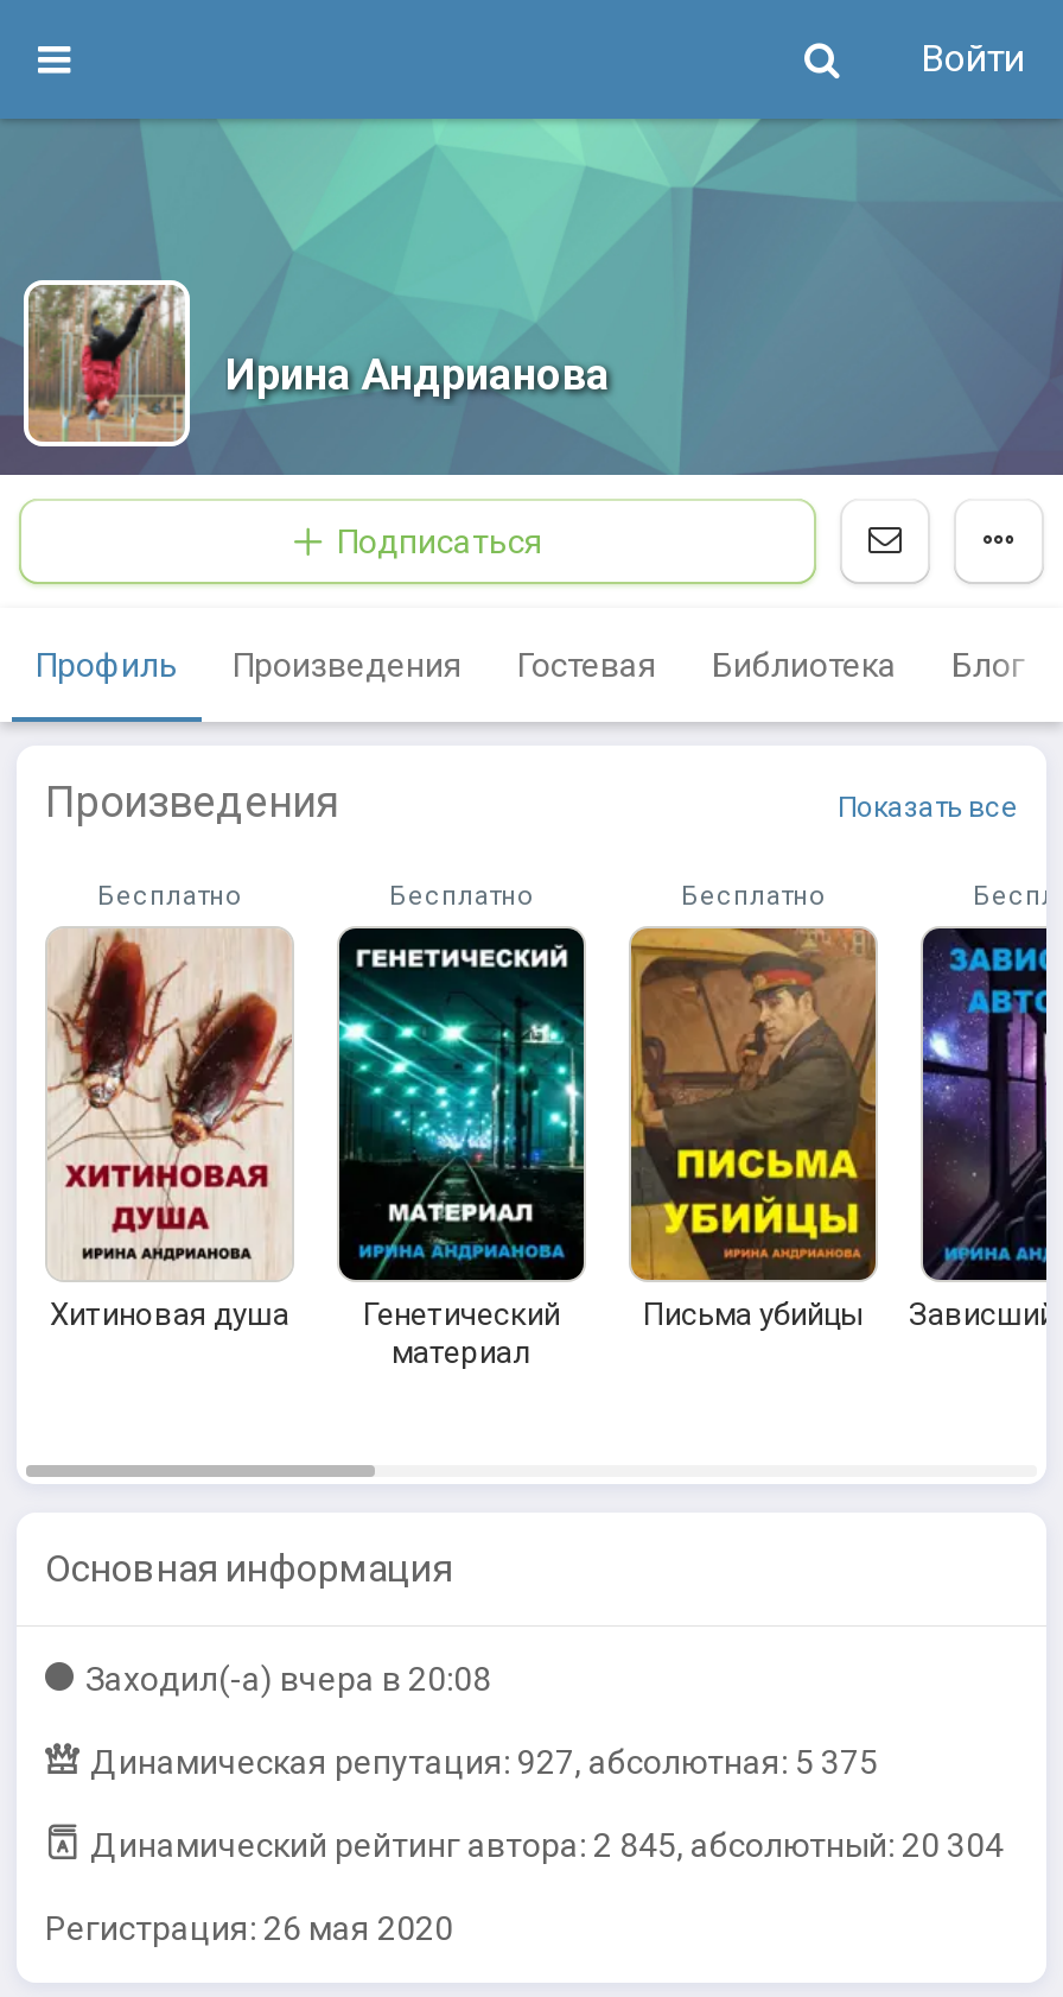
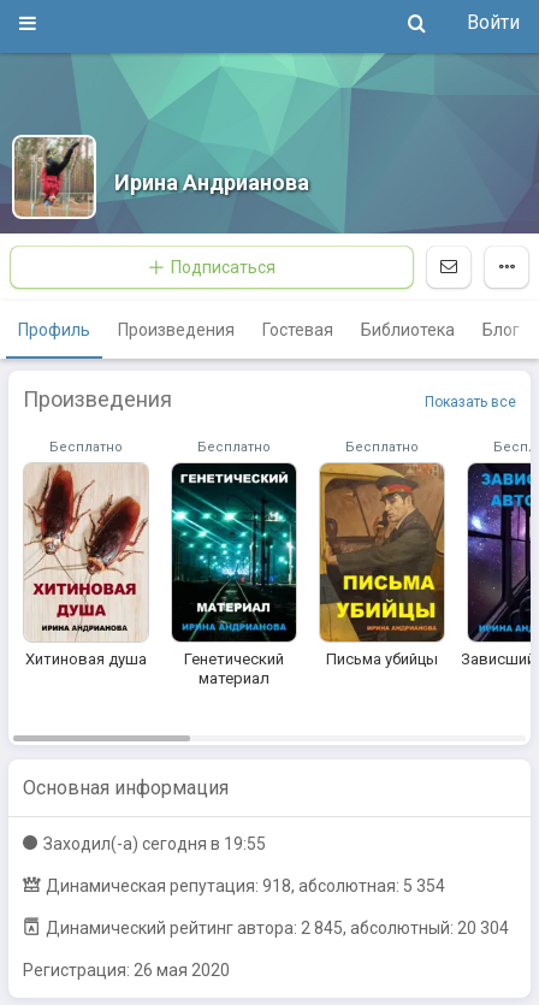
[78,1660,491,1698] Заходил(-a) вчера в 20:08 -> [40,834,266,853] Заходил(-a) сегодня в 19:55
[90,1743,878,1781] Динамическая репутация: 927, абсолютная: 5 375 -> [46,876,445,895] Динамическая репутация: 918, абсолютная: 5 354

